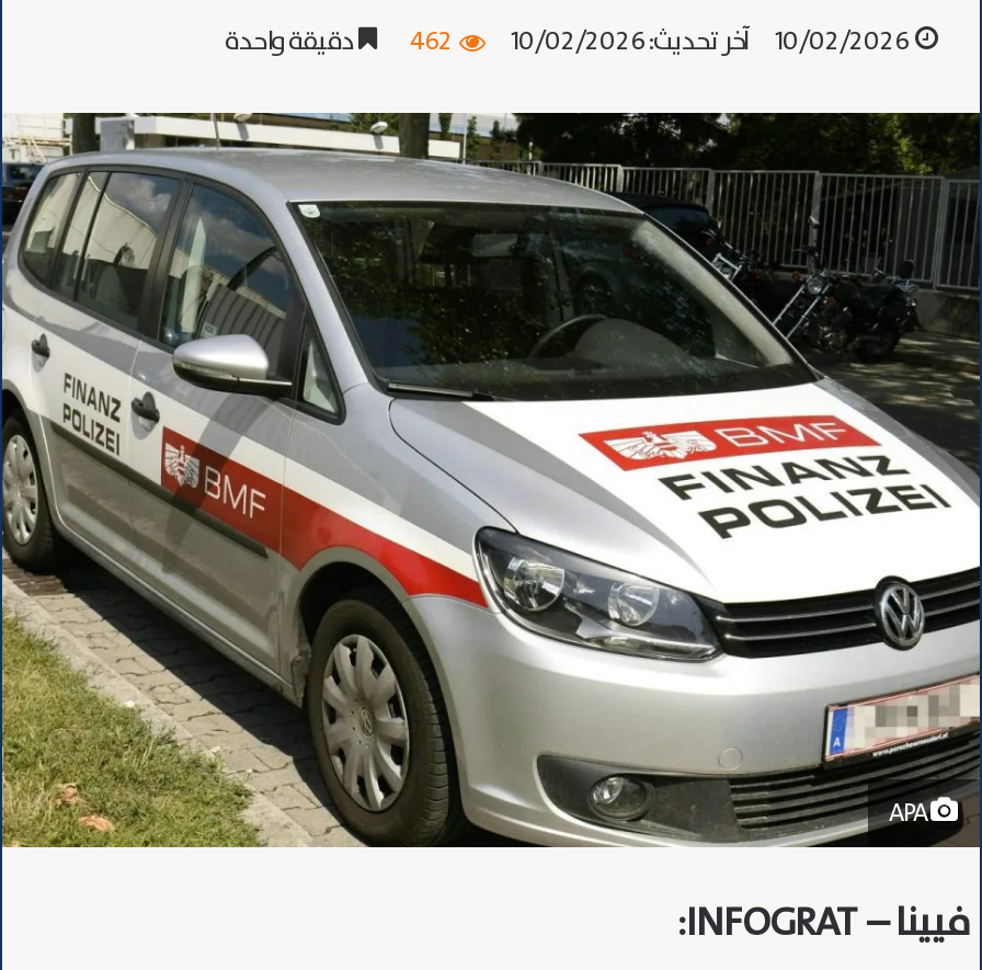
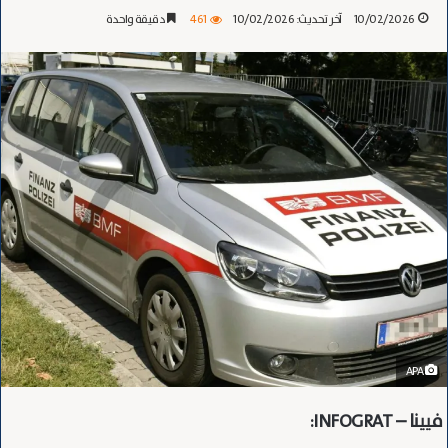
[225,21,453,62] 462 دقيقة واحدة -> [105,10,206,29] 461 دقيقة واحدة

